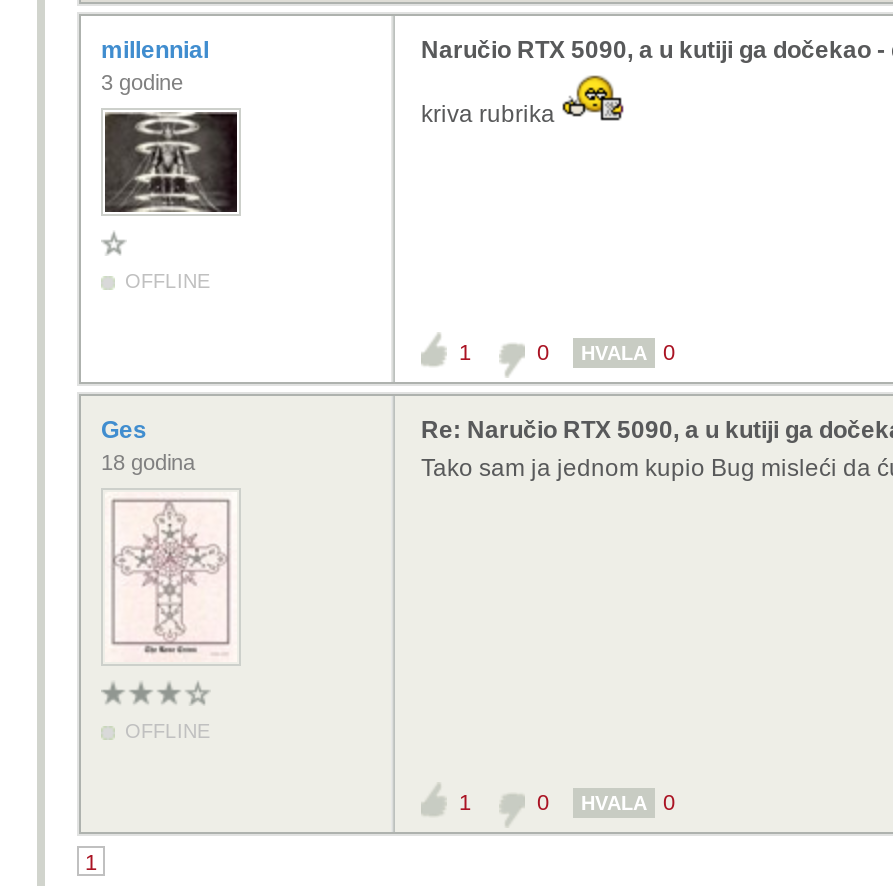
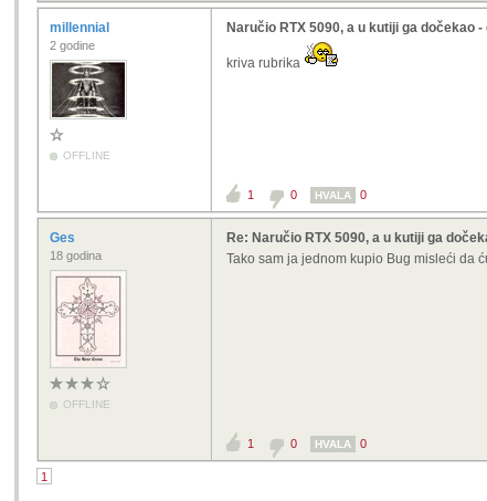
[101,70,183,94] 3 godine -> [50,39,95,52] 2 godine

